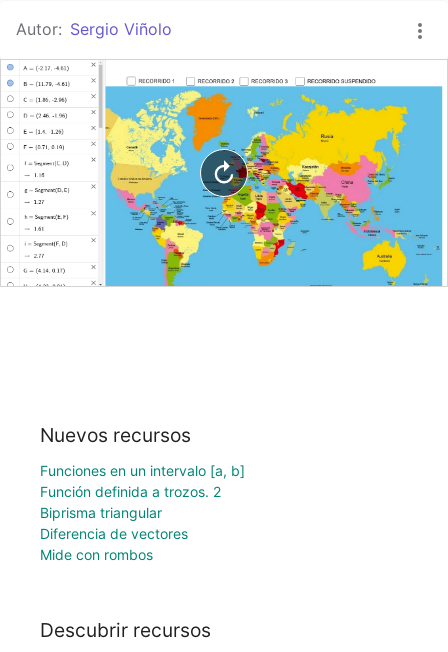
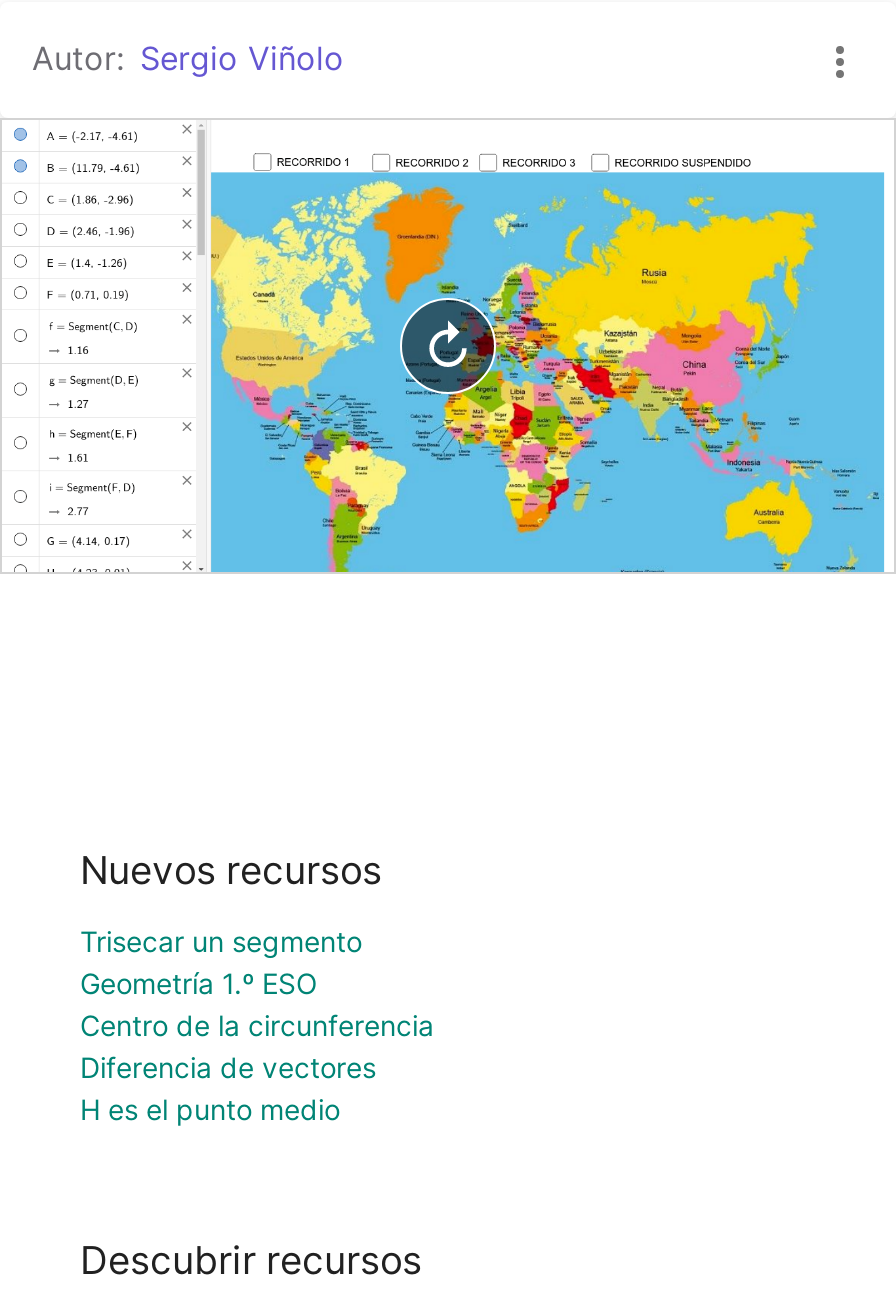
[40,462,245,521] Funciones en un intervalo [a, b] | Función definida a trozos. 2 | Biprisma triangular -> [80,924,434,1042] Trisecar un segmento | Geometría 1.º ESO | Centro de la circunferencia
[40,546,153,563] Mide con rombos -> [80,1092,340,1126] H es el punto medio

